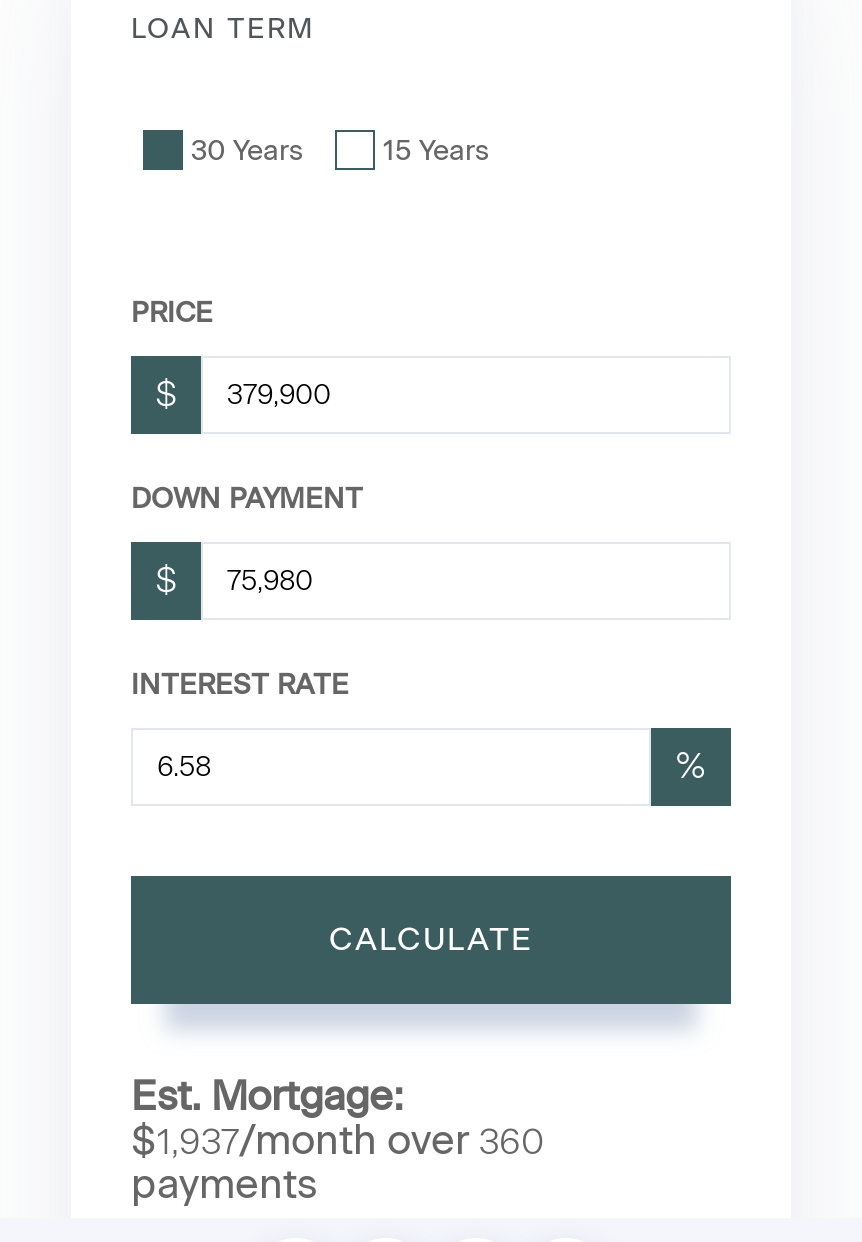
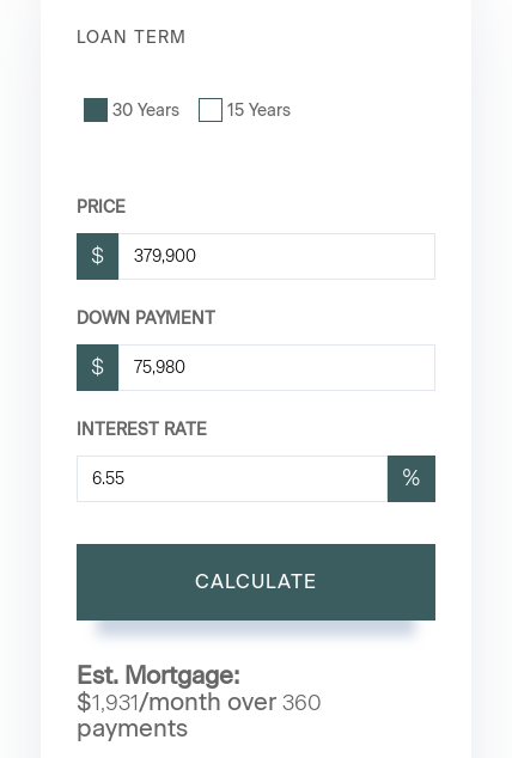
[131,1115,545,1163] $1,937/month over 360 -> [77,687,322,716] $1,931/month over 360

